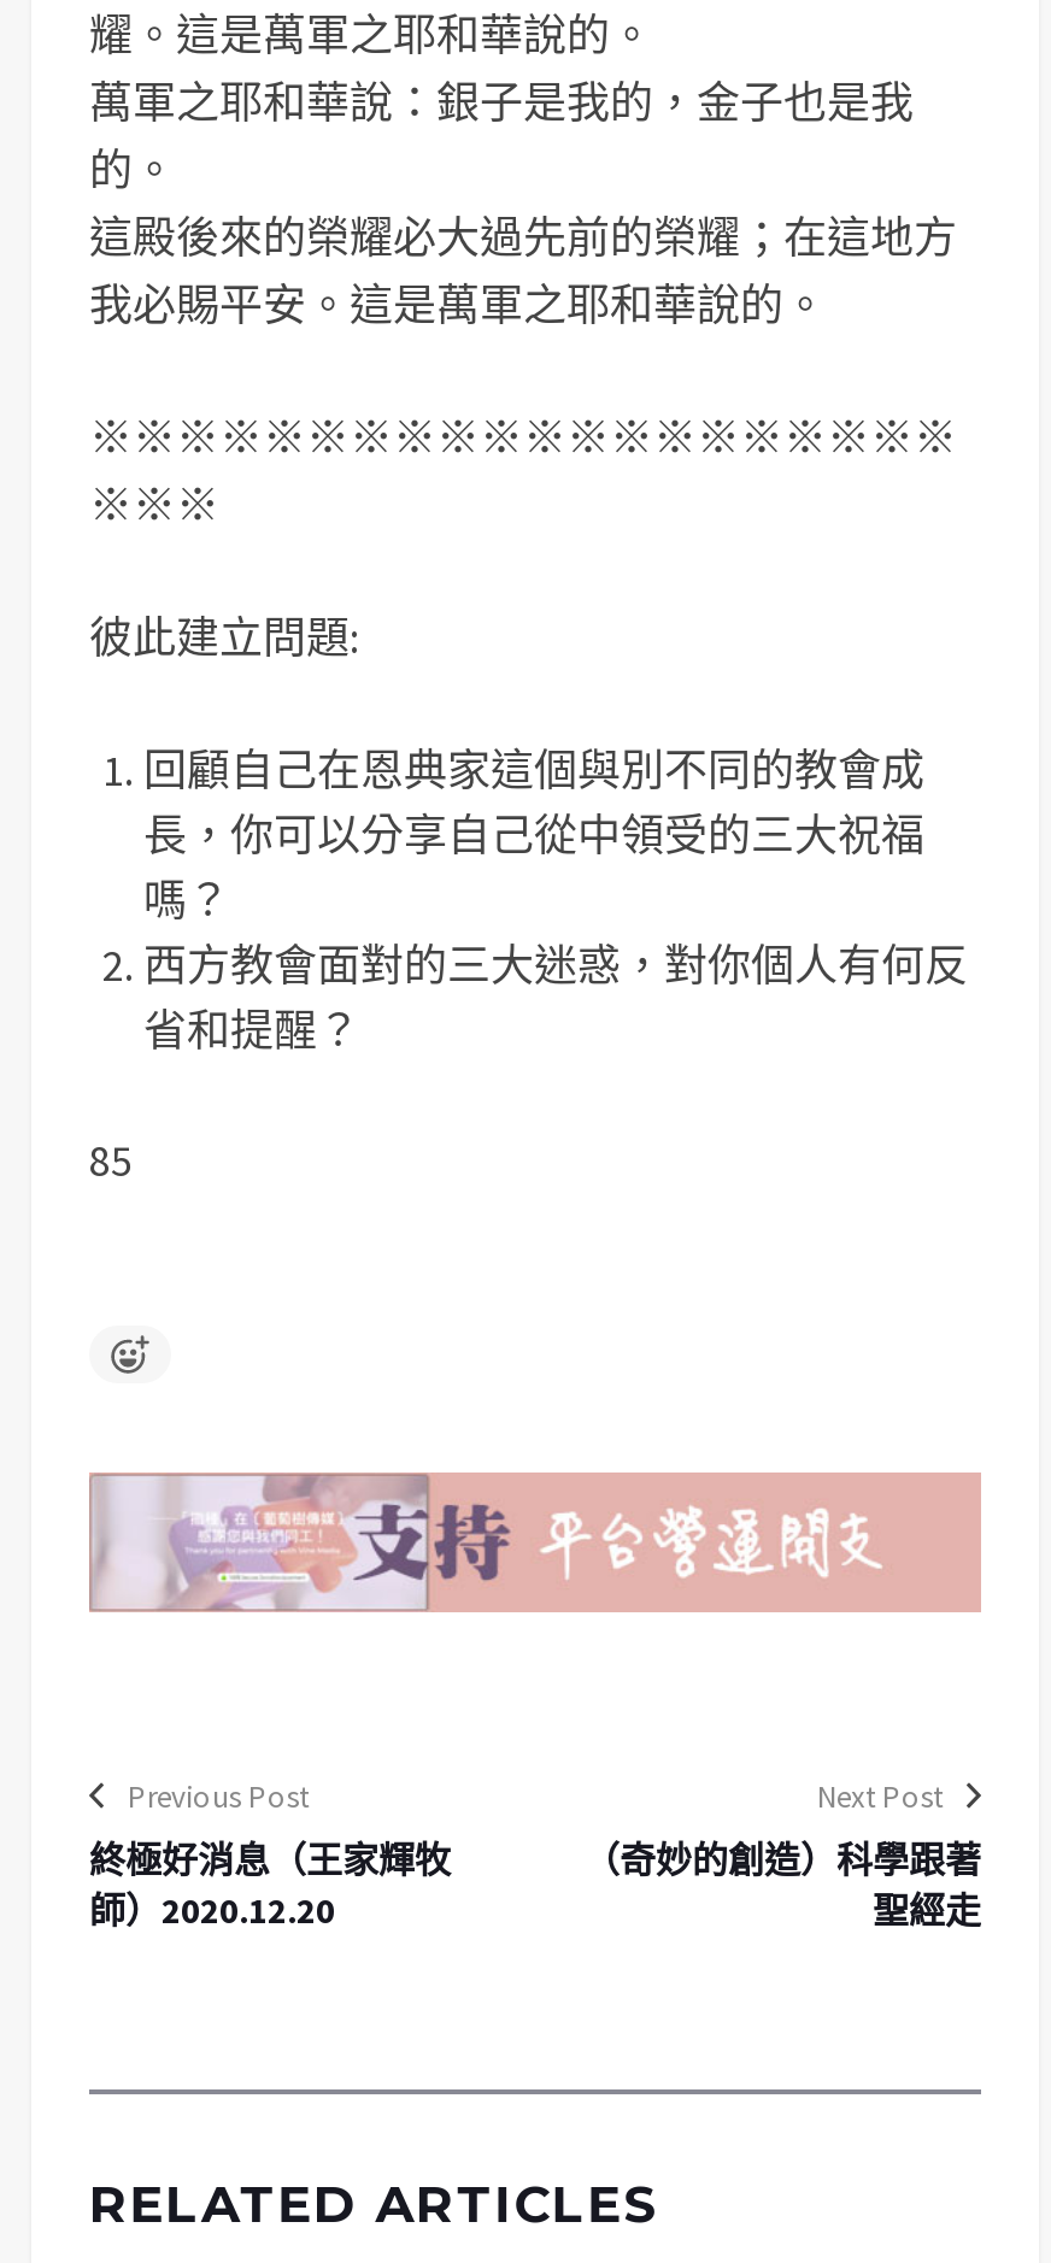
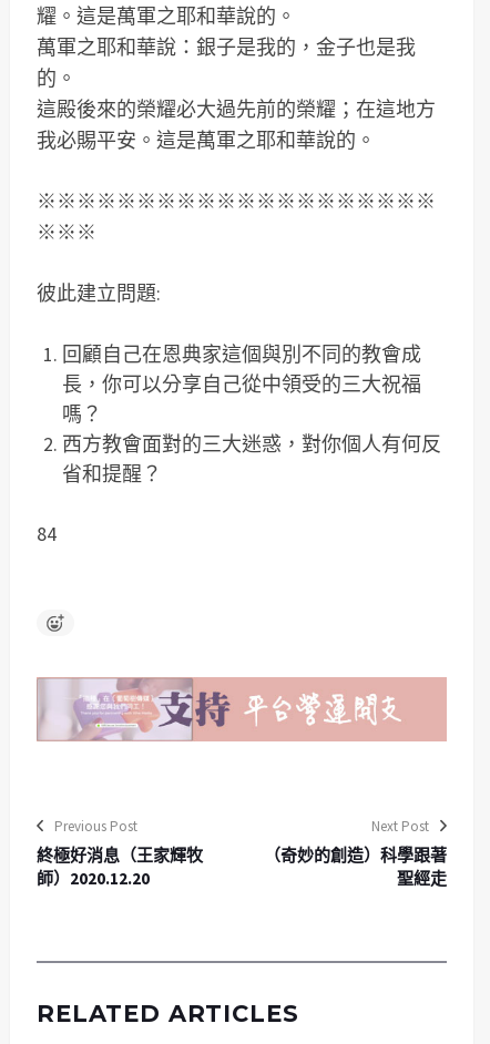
[89,1133,133,1188] 85 -> [37,521,57,546] 84

